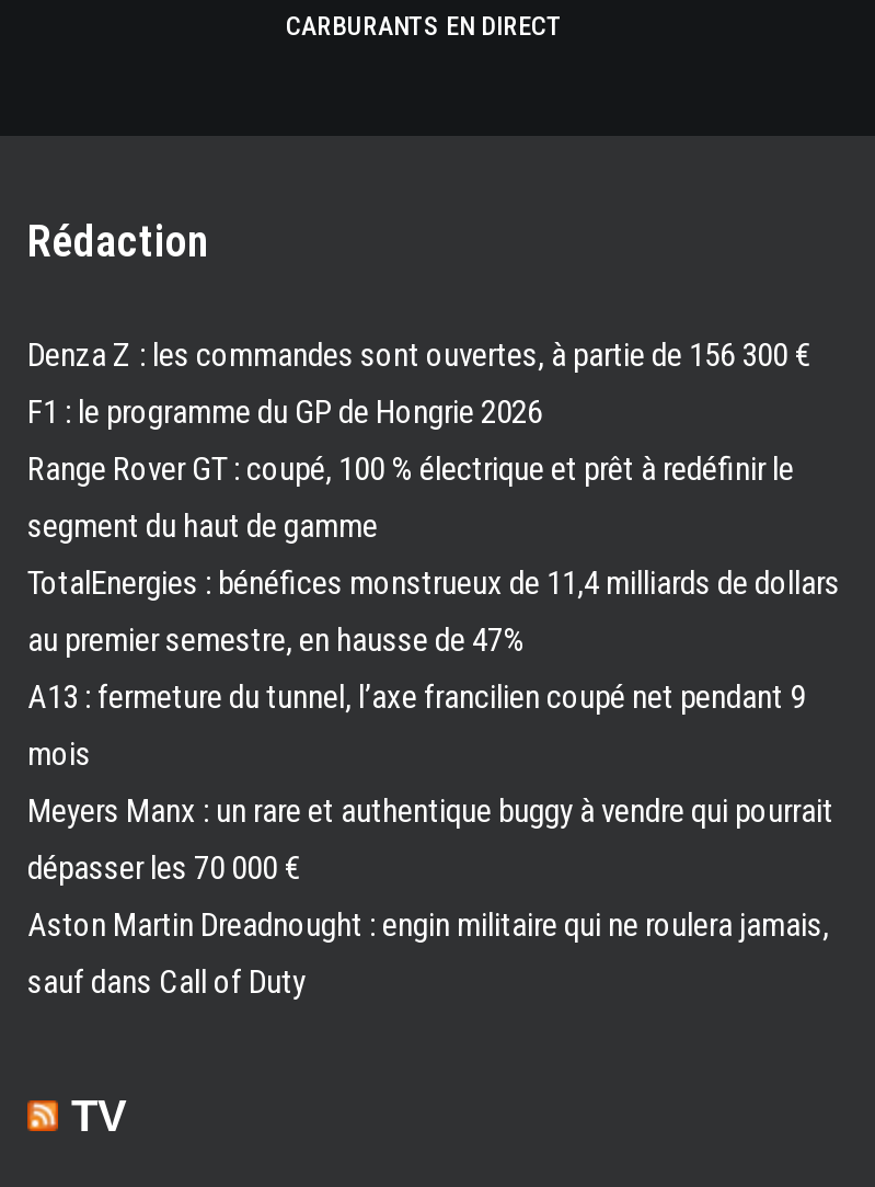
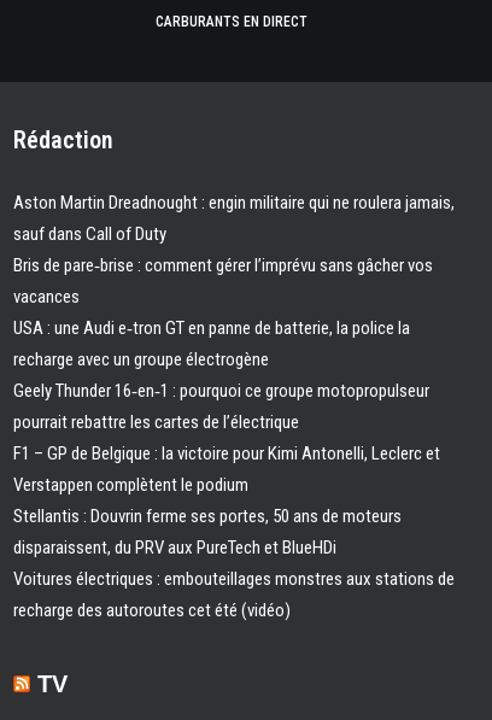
[27,335,840,888] Denza Z : les commandes sont ouvertes, à partie de 156 300 € | F1 : le programme du GP de Hongrie 2026 | Range Rover GT : coupé, 100 % électrique et prêt à redéfinir le | segment du haut de gamme | TotalEnergies : bénéfices monstrueux de 11,4 milliards de dollars | au premier semestre, en hausse de 47% | A13 : fermeture du tunnel, l’axe francilien coupé net pendant 9 | mois | Meyers Manx : un rare et authentique buggy à vendre qui pourrait | dépasser les 70 000 € -> none
moved [27,905,829,1002] -> [13,192,455,245]: Aston Martin Dreadnought : engin militaire qui ne roulera jamais, | sauf dans Call of Duty
none -> [13,254,455,621] Bris de pare‑brise : comment gérer l’imprévu sans gâcher vos | vacances | USA : une Audi e‑tron GT en panne de batterie, la police la | recharge avec un groupe électrogène | Geely Thunder 16‑en‑1 : pourquoi ce groupe motopropulseur | pourrait rebattre les cartes de l’électrique | F1 – GP de Belgique : la victoire pour Kimi Antonelli, Leclerc et | Verstappen complètent le podium | Stellantis : Douvrin ferme ses portes, 50 ans de moteurs | disparaissent, du PRV aux PureTech et BlueHDi | Voitures électriques : embouteillages monstres aux stations de | recharge des autoroutes cet été (vidéo)

